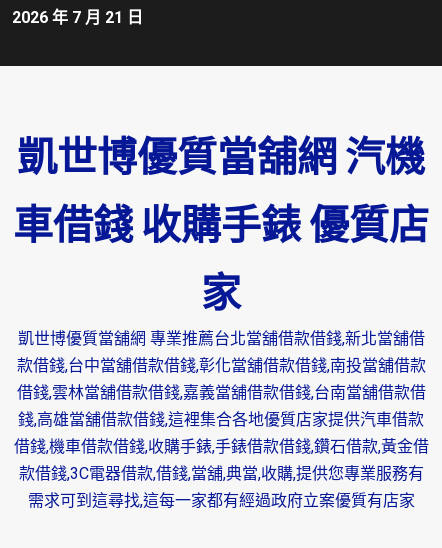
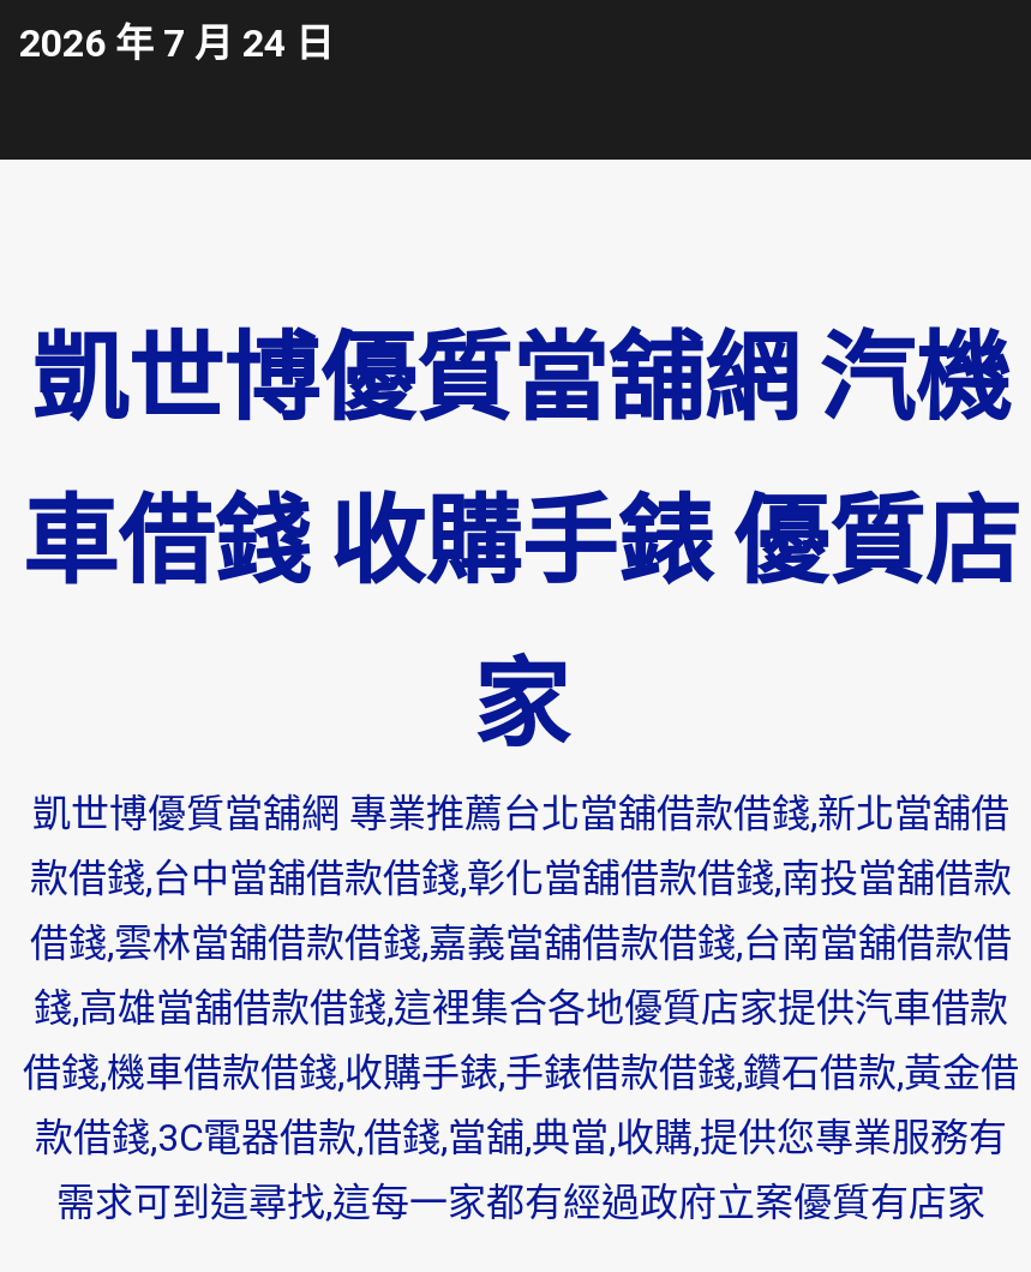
[12,8,143,27] 2026 年 7 月 21 日 -> [19,21,334,67] 2026 年 7 月 24 日

